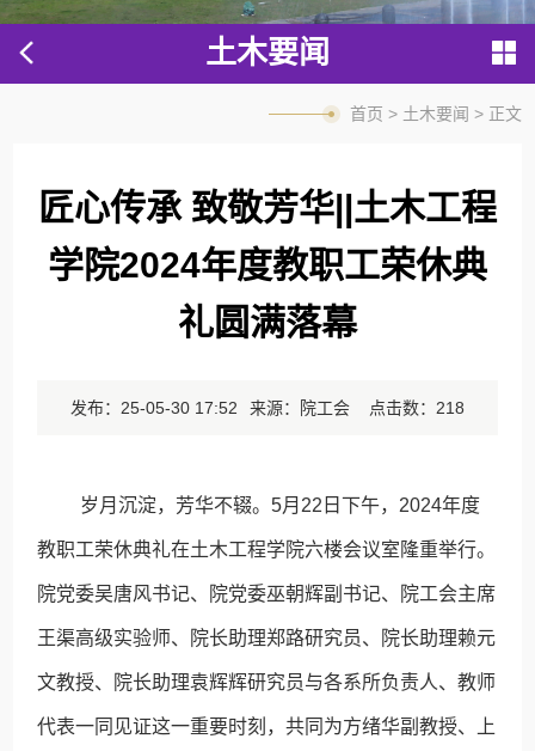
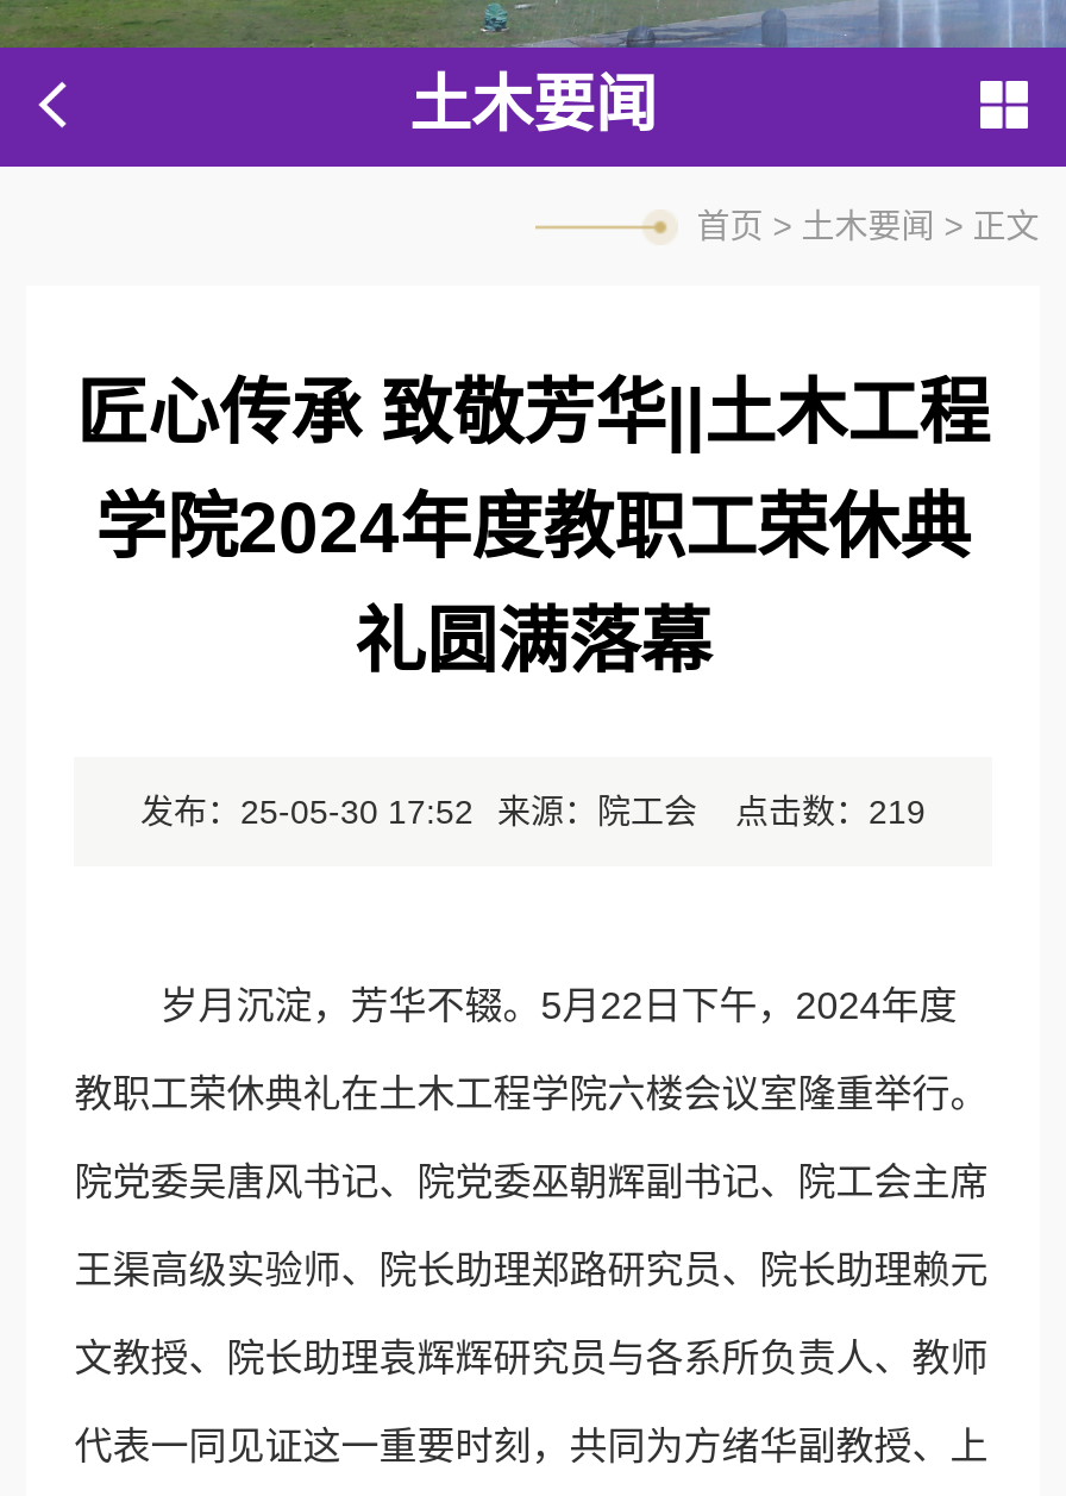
[250,398,465,417] 来源：院工会 点击数：218 -> [497,792,926,830] 来源：院工会 点击数：219

